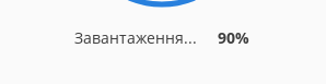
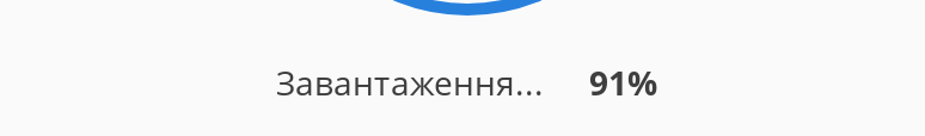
[74,27,249,47] Завантаження... 90% -> [276,58,658,104] Завантаження... 91%

